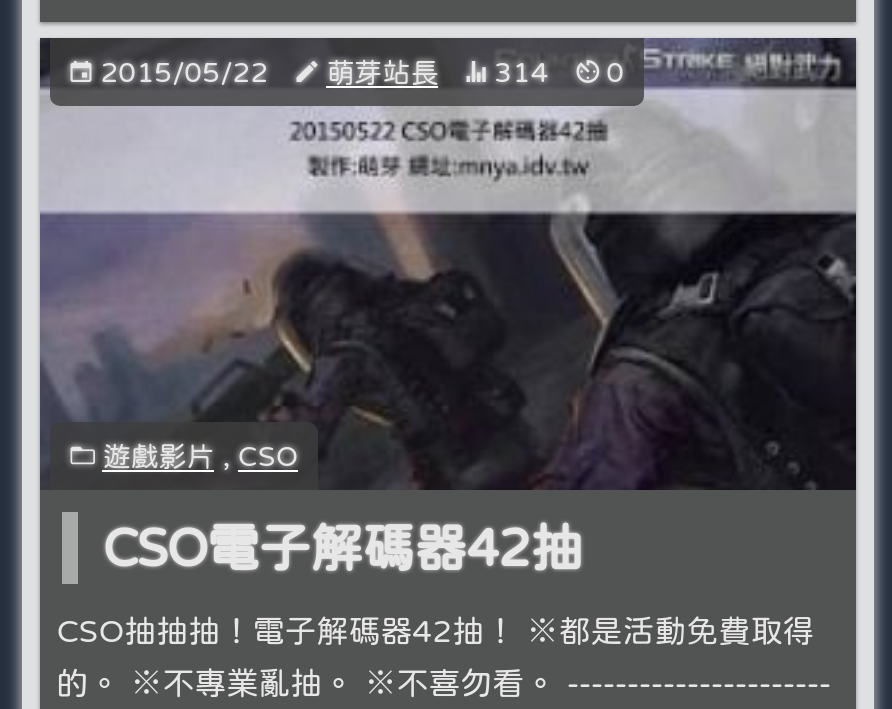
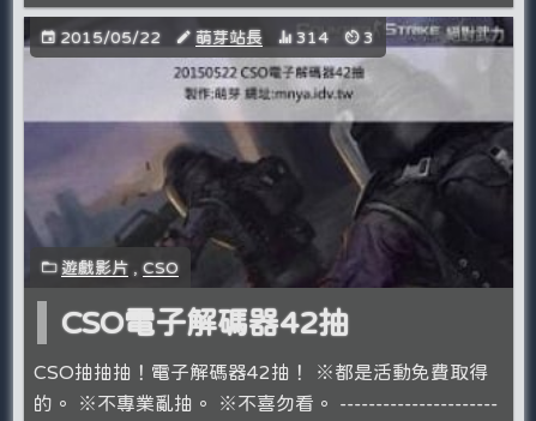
[598,59,624,87] 0 -> [359,29,374,46] 3

